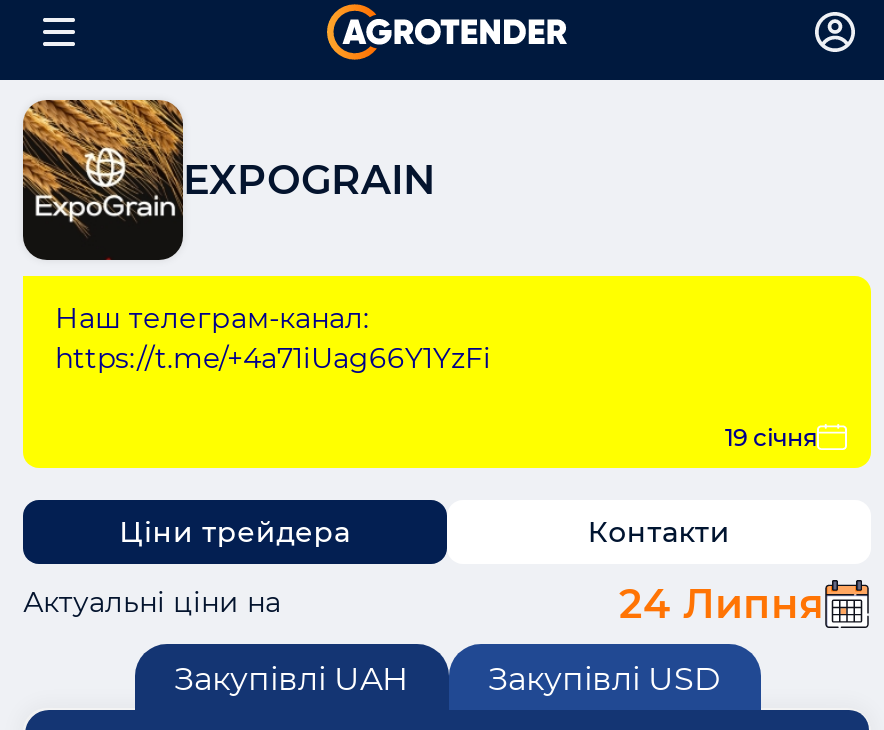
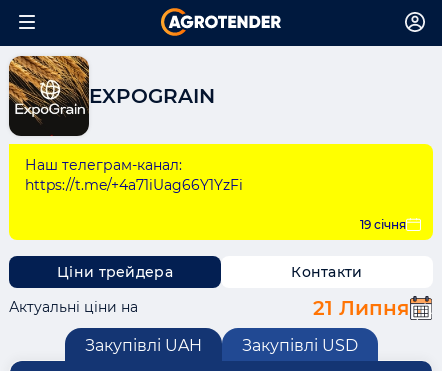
[619,580,823,628] 24 Липня -> [313,296,409,320] 21 Липня

